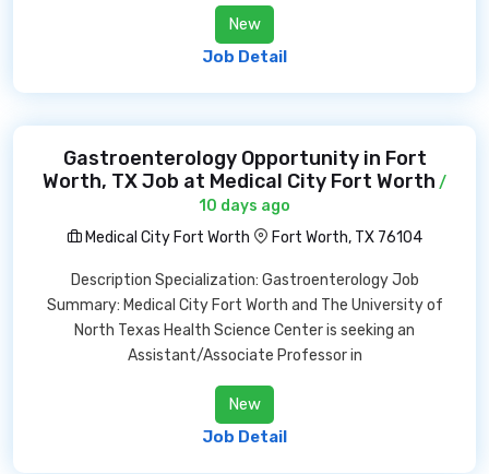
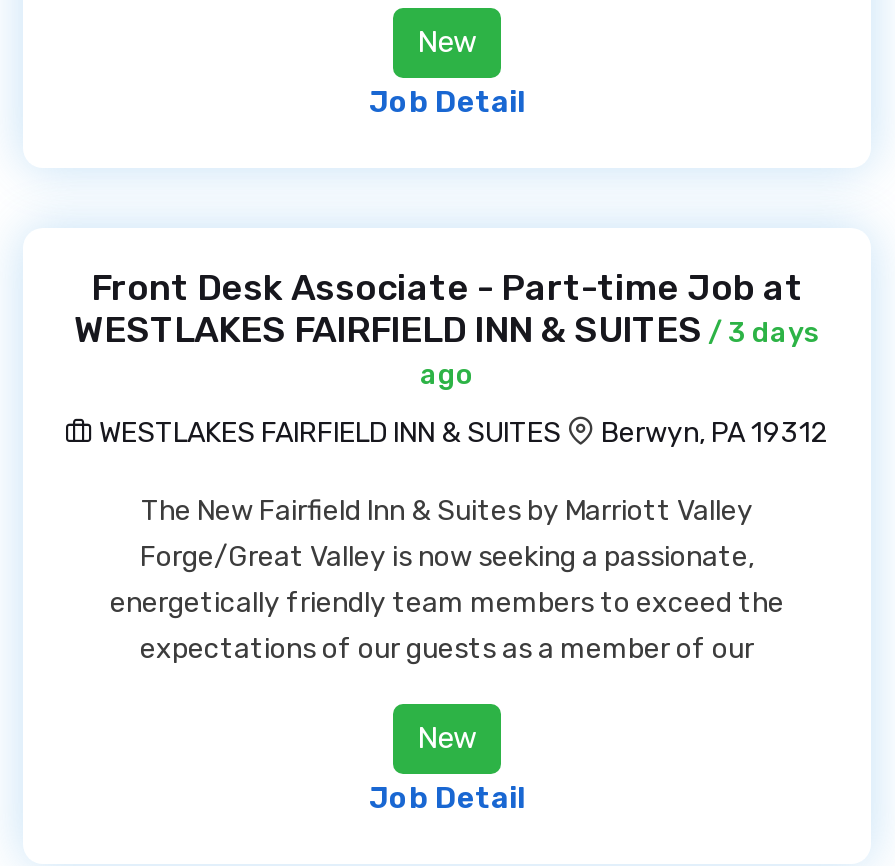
[43,146,446,215] Gastroenterology Opportunity in Fort | Worth, TX Job at Medical City Fort Worth / | 10 days ago -> [74,266,820,392] Front Desk Associate - Part-time Job at | WESTLAKES FAIRFIELD INN & SUITES / 3 days | ago
[82,228,422,247] Medical City Fort Worth | Fort Worth, TX 76104 -> [93,416,829,450] WESTLAKES FAIRFIELD INN & SUITES | Berwyn, PA 19312
[46,271,443,365] Description Specialization: Gastroenterology Job | Summary: Medical City Fort Worth and The University of | North Texas Health Science Center is seeking an | Assistant/Associate Professor in -> [110,494,784,666] The New Fairfield Inn & Suites by Marriott Valley | Forge/Great Valley is now seeking a passionate, | energetically friendly team members to exceed the | expectations of our guests as a member of our

